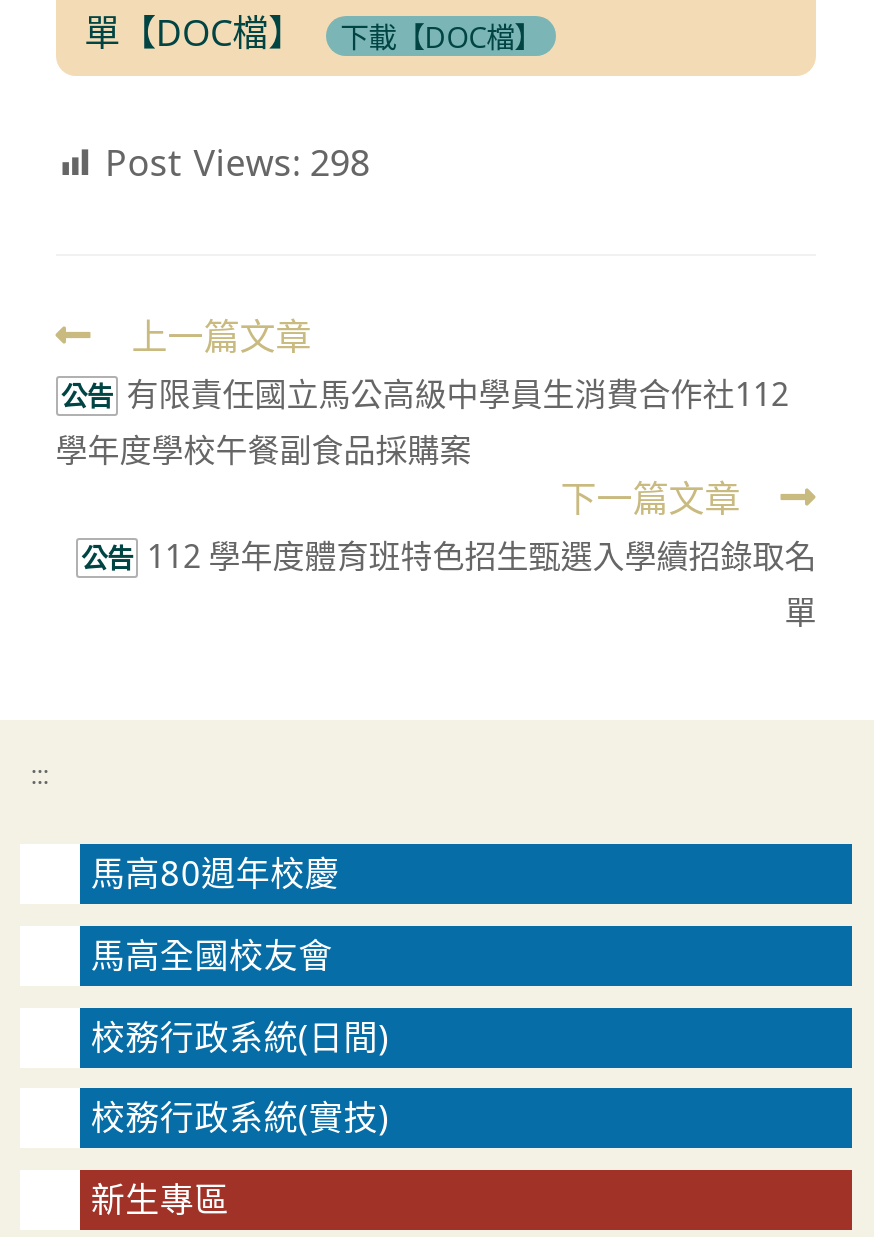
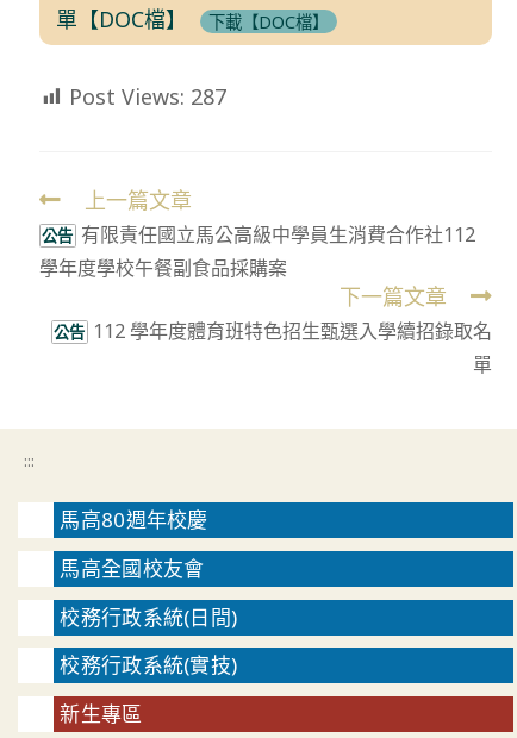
[106,138,370,186] Post Views: 298 -> [69,82,226,111] Post Views: 287

